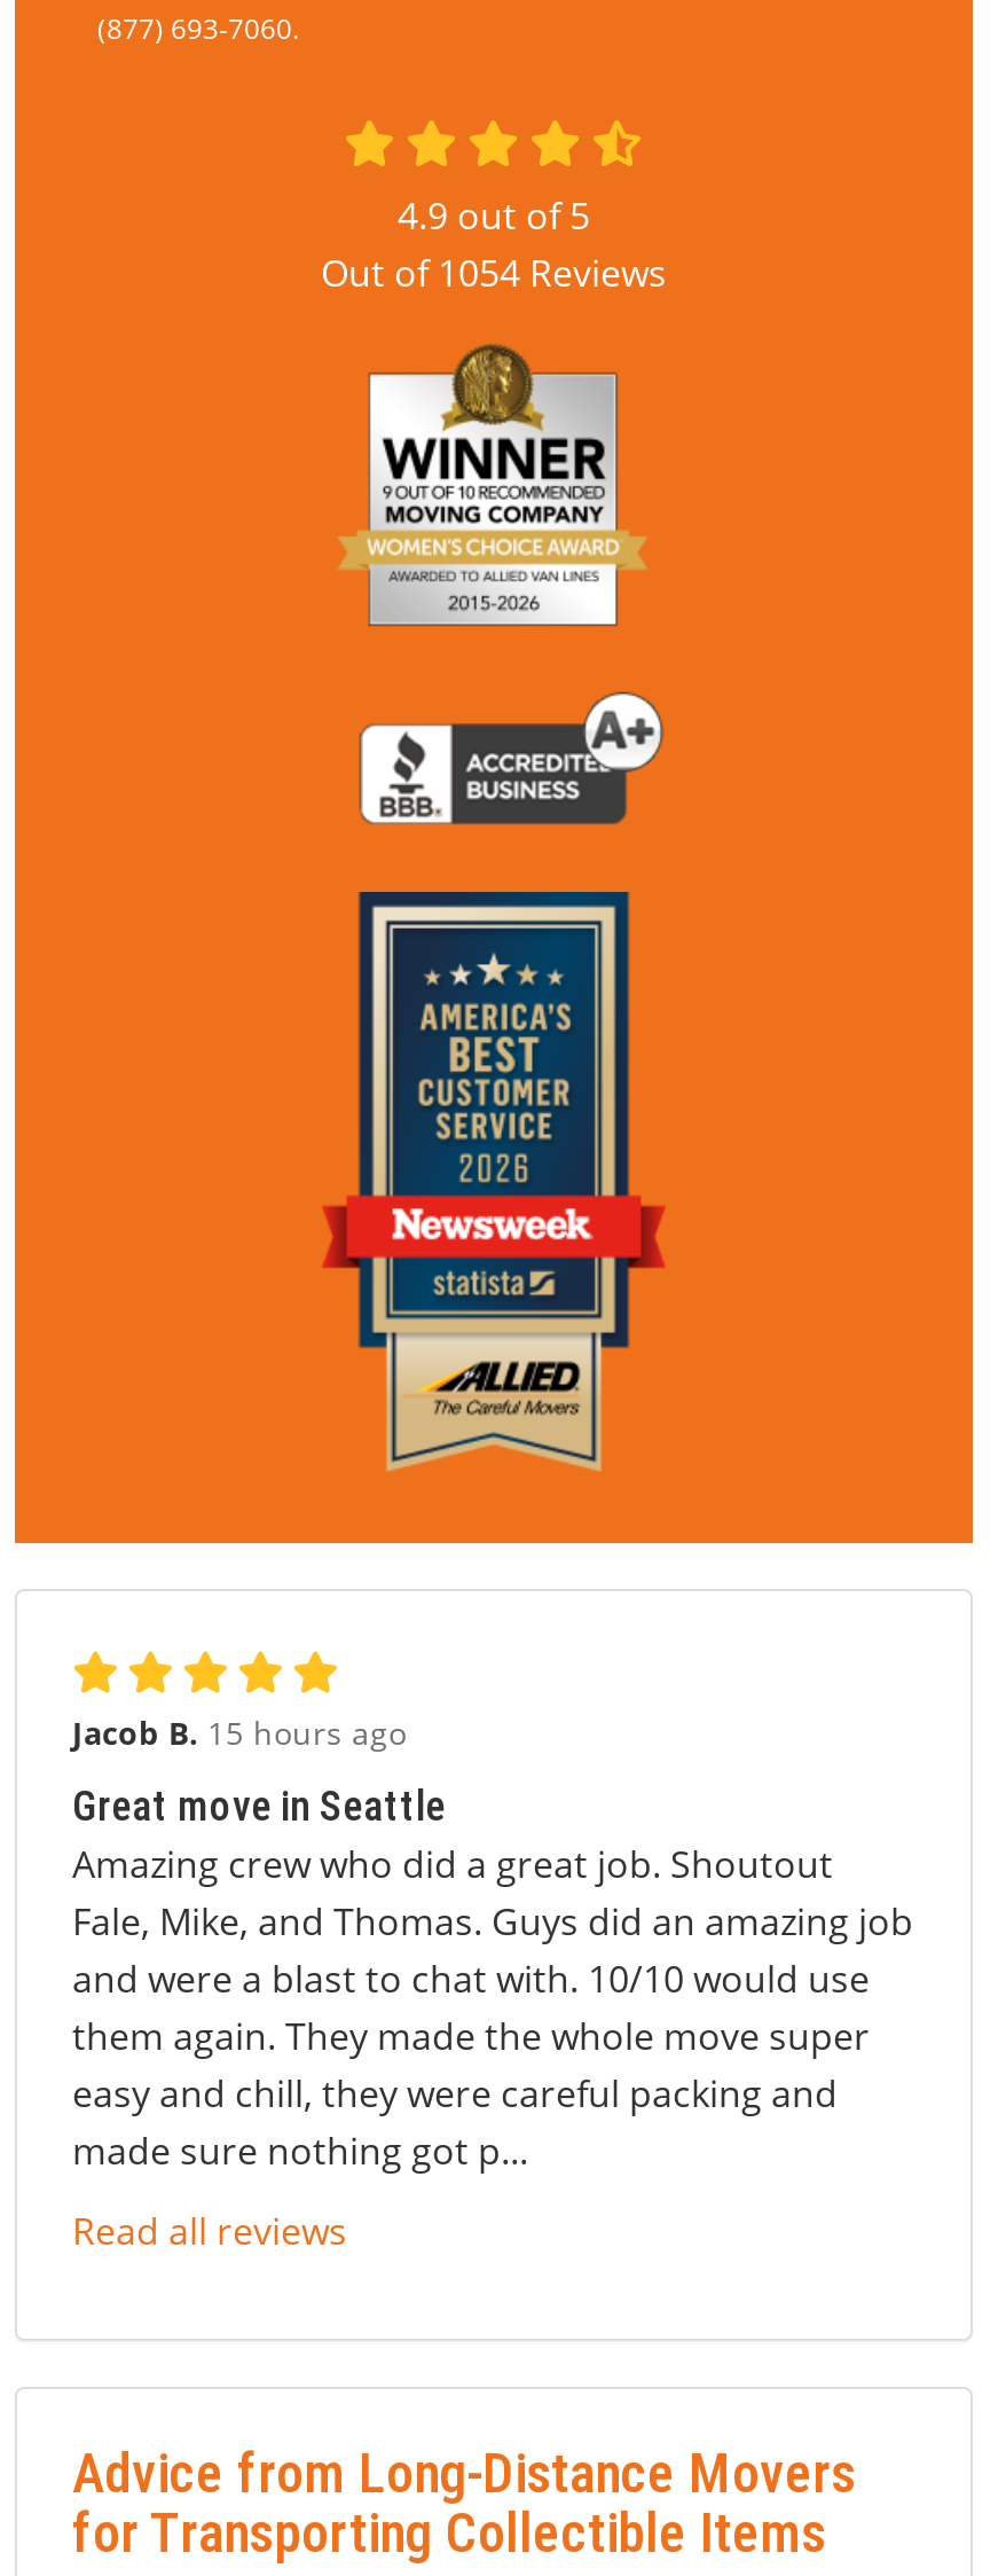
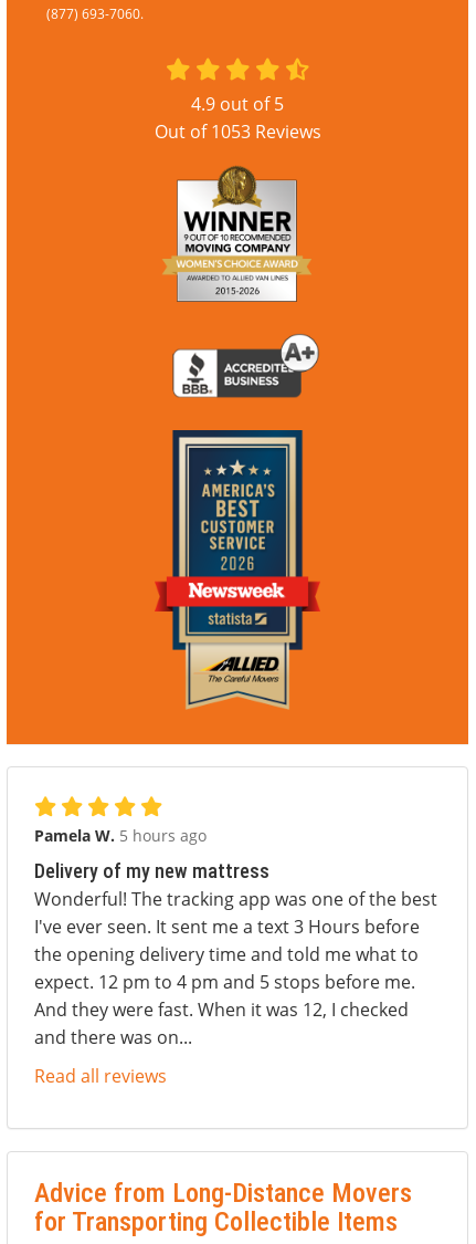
[321,248,667,299] Out of 1054 Reviews -> [154,120,321,144] Out of 1053 Reviews
[72,1711,407,1754] Jacob B. 15 hours ago -> [34,825,207,846] Pamela W. 5 hours ago
[72,1782,913,2176] Great move in Seattle | Amazing crew who did a great job. Shoutout | Fale, Mike, and Thomas. Guys did an amazing job | and were a blast to chat with. 10/10 would use | them again. They made the whole move super | easy and chill, they were careful packing and | made sure nothing got p... -> [34,859,437,1050] Delivery of my new mattress | Wonderful! The tracking app was one of the best | I've ever seen. It sent me a text 3 Hours before | the opening delivery time and told me what to | expect. 12 pm to 4 pm and 5 stops before me. | And they were fast. When it was 12, I checked | and there was on...

